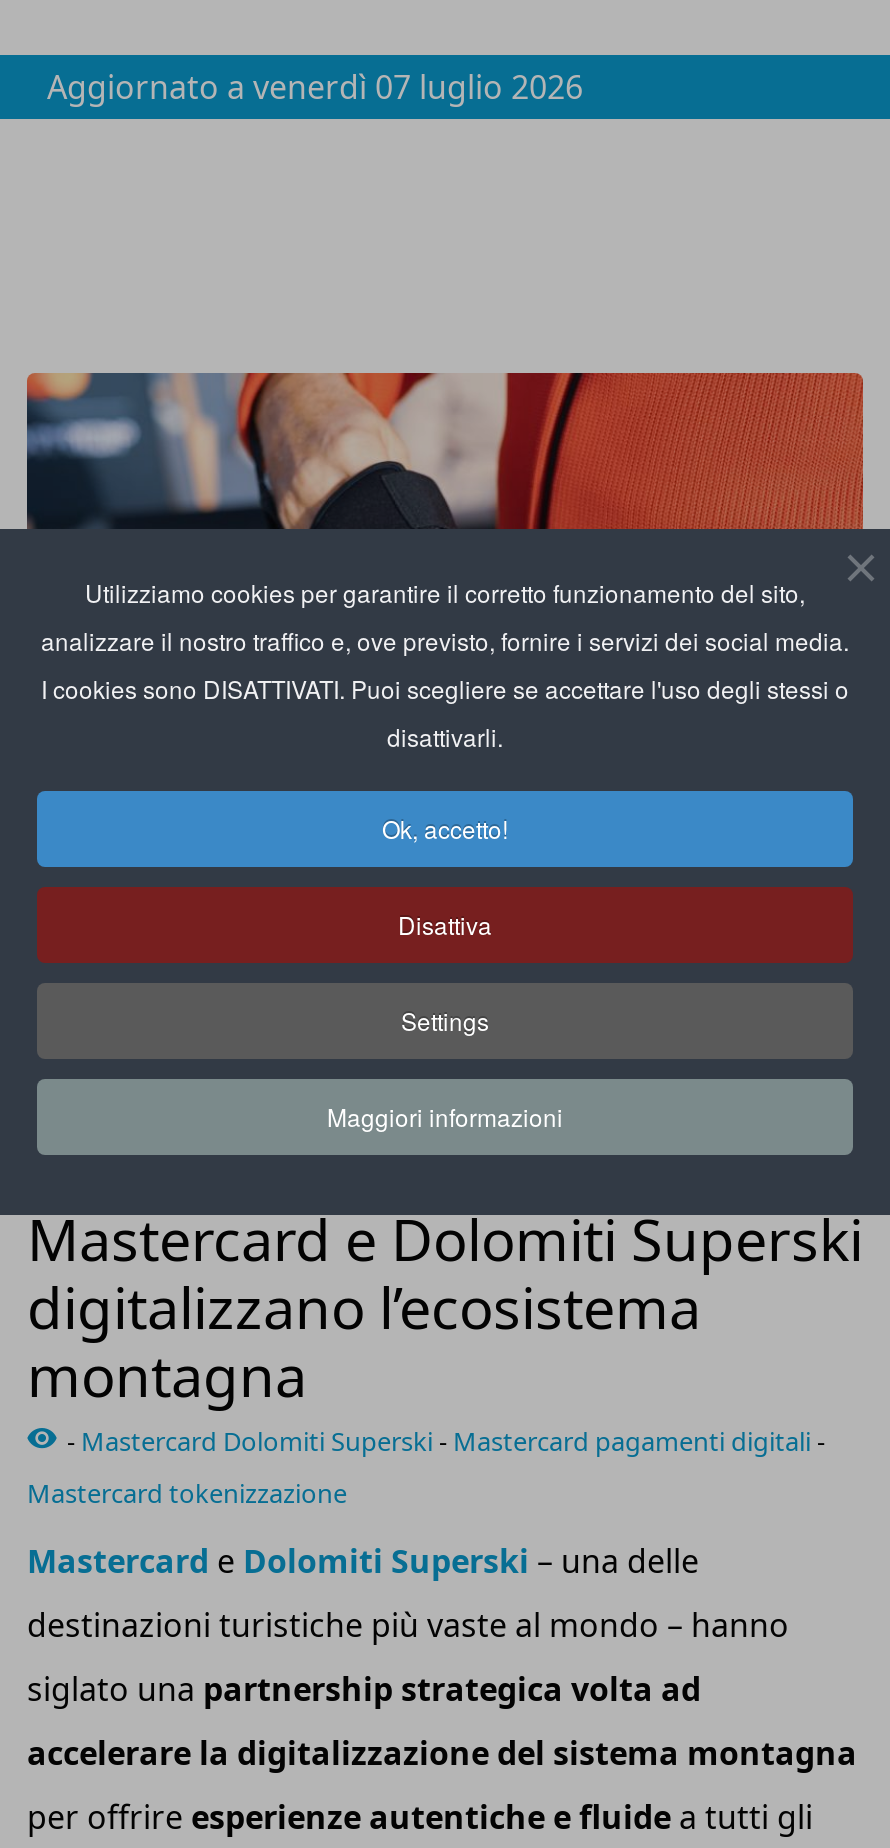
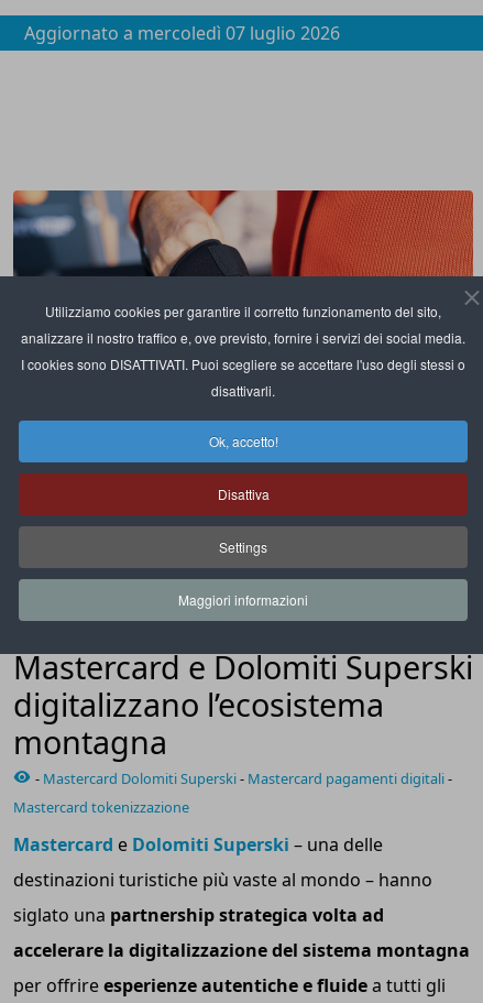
[47,65,583,109] Aggiornato a venerdì 07 luglio 2026 -> [24,21,340,45] Aggiornato a mercoledì 07 luglio 2026

